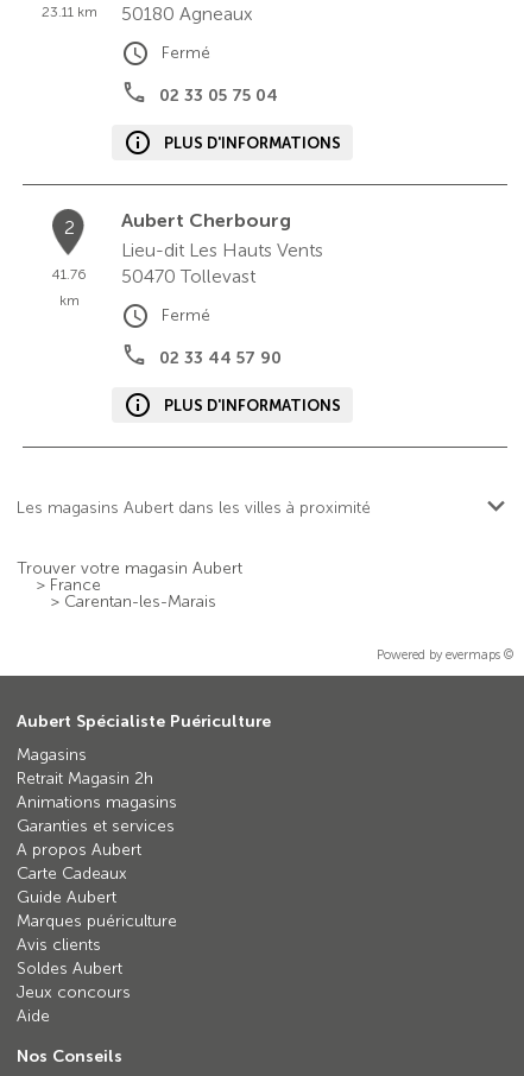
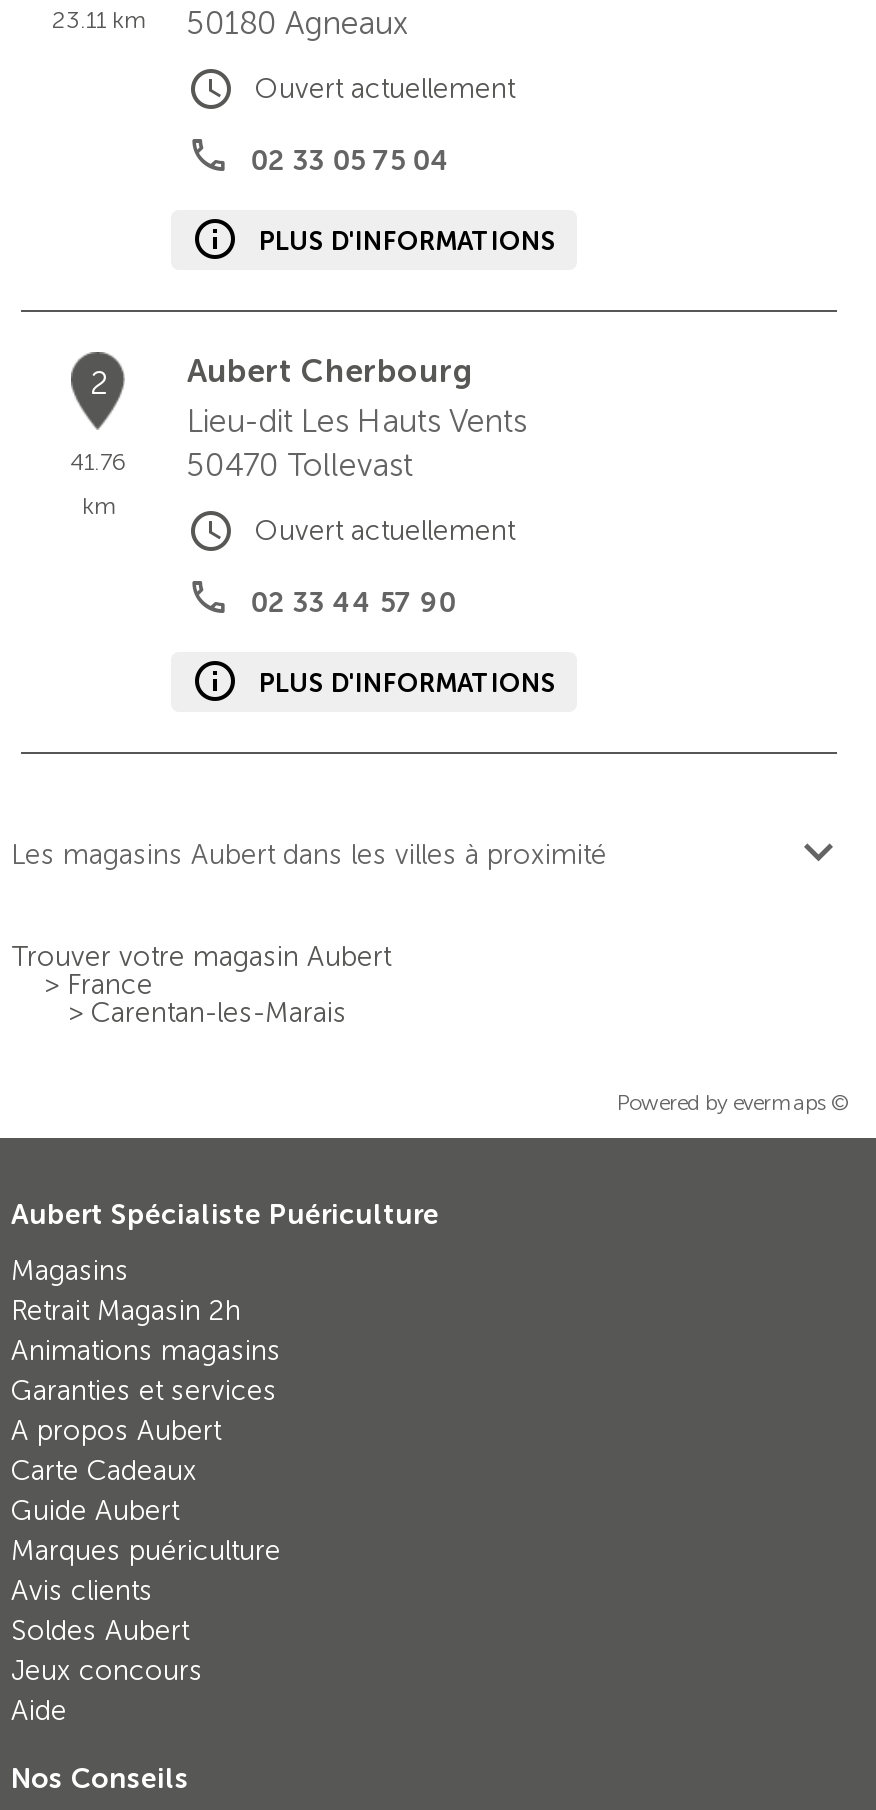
[162,43,210,63] Fermé -> [255,72,515,106] Ouvert actuellement
[162,305,210,325] Fermé -> [255,514,515,548] Ouvert actuellement

